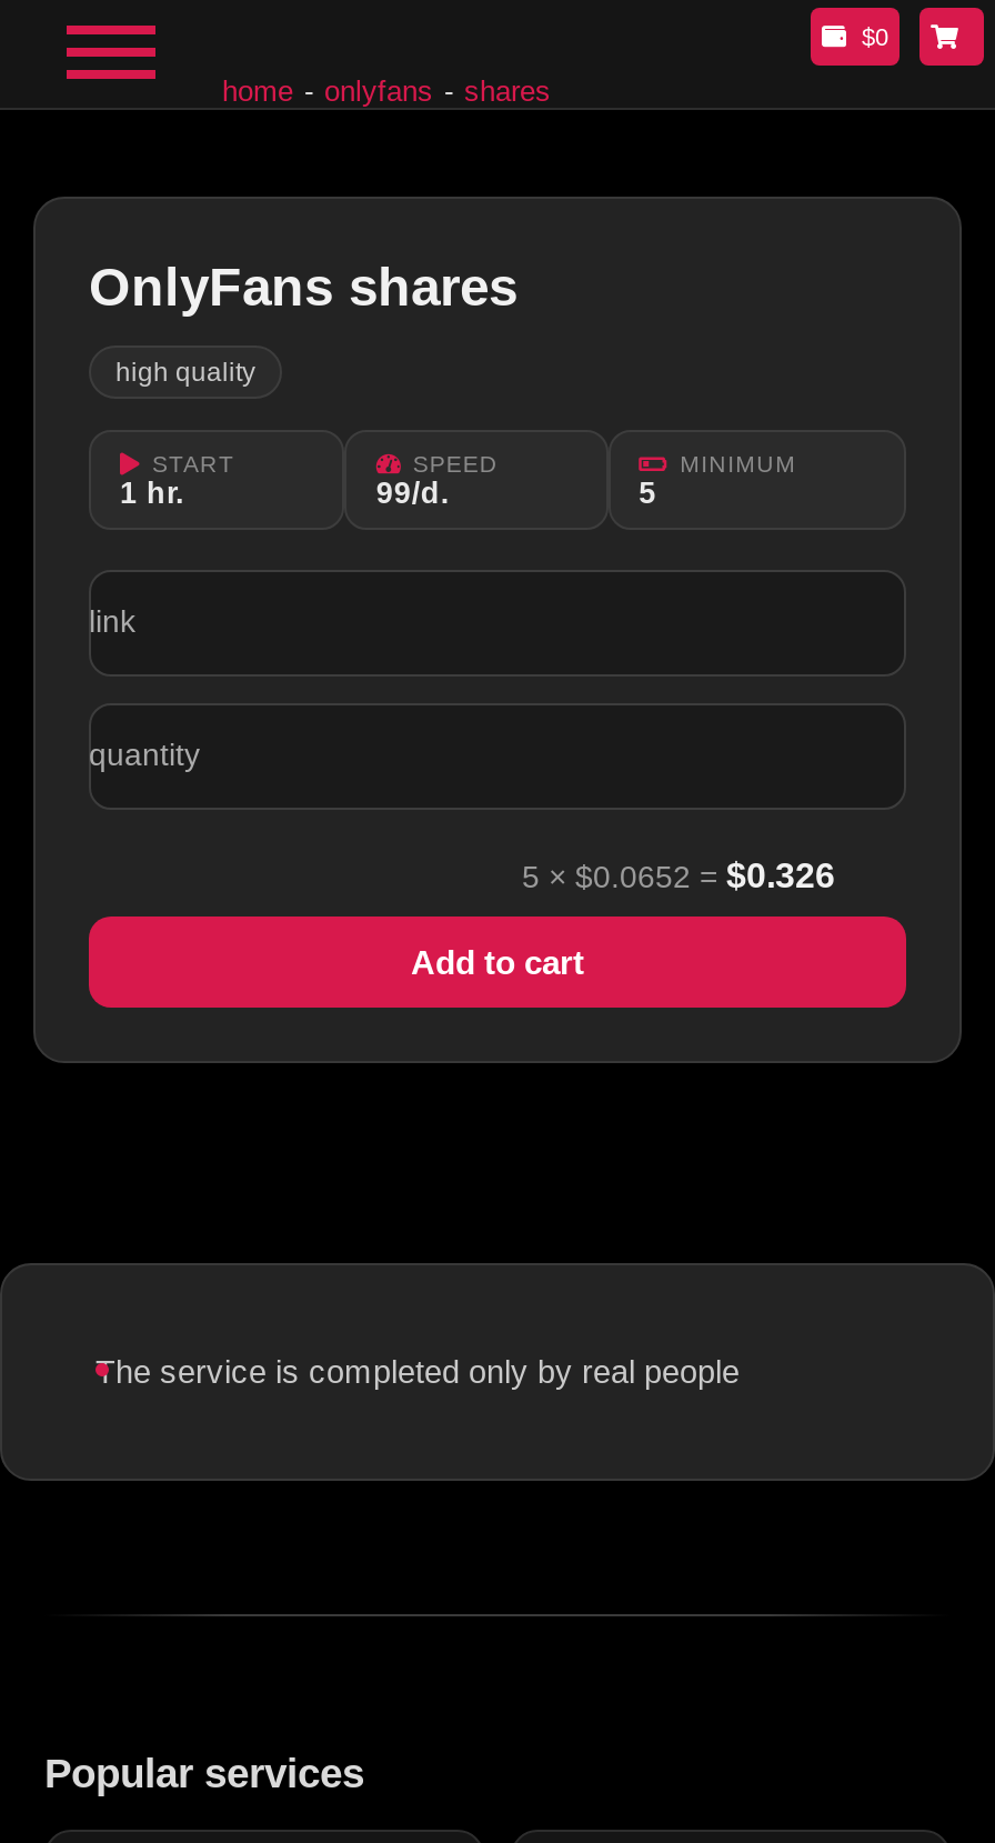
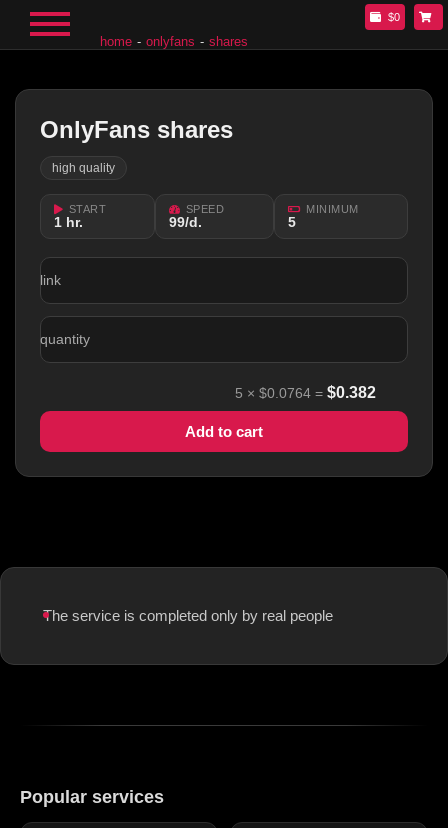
[522,857,835,894] 5 × $0.0652 = $0.326 -> [235,384,376,401] 5 × $0.0764 = $0.382

